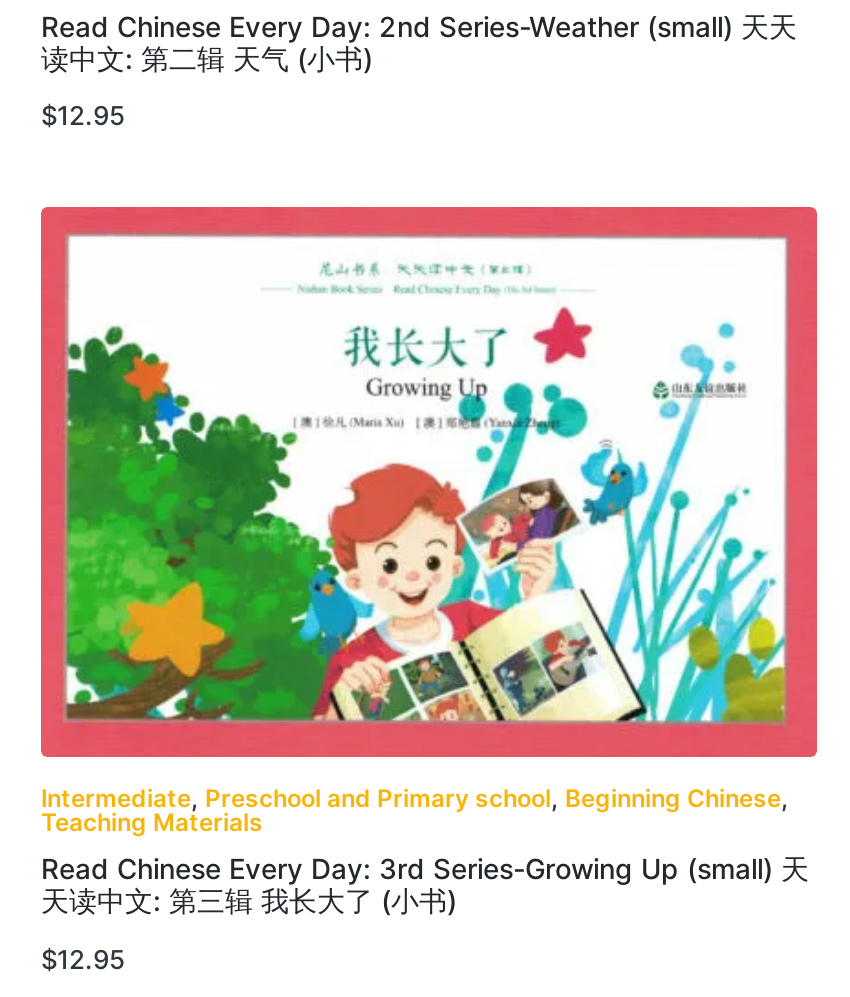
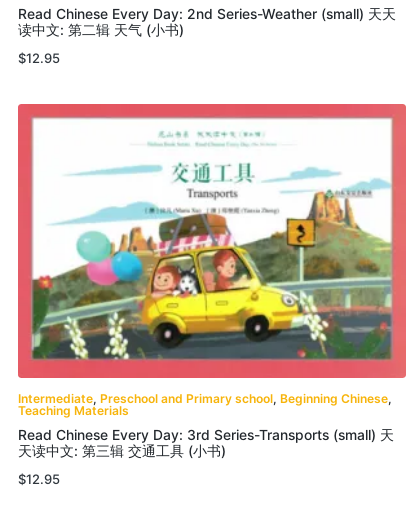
[65,259,793,725] [image] -> [31,131,395,362] [image]
[41,853,809,917] Read Chinese Every Day: 3rd Series-Growing Up (small) 天 | 天读中文: 第三辑 我长大了 (小书) -> [18,427,394,459] Read Chinese Every Day: 3rd Series-Transports (small) 天 | 天读中文: 第三辑 交通工具 (小书)

